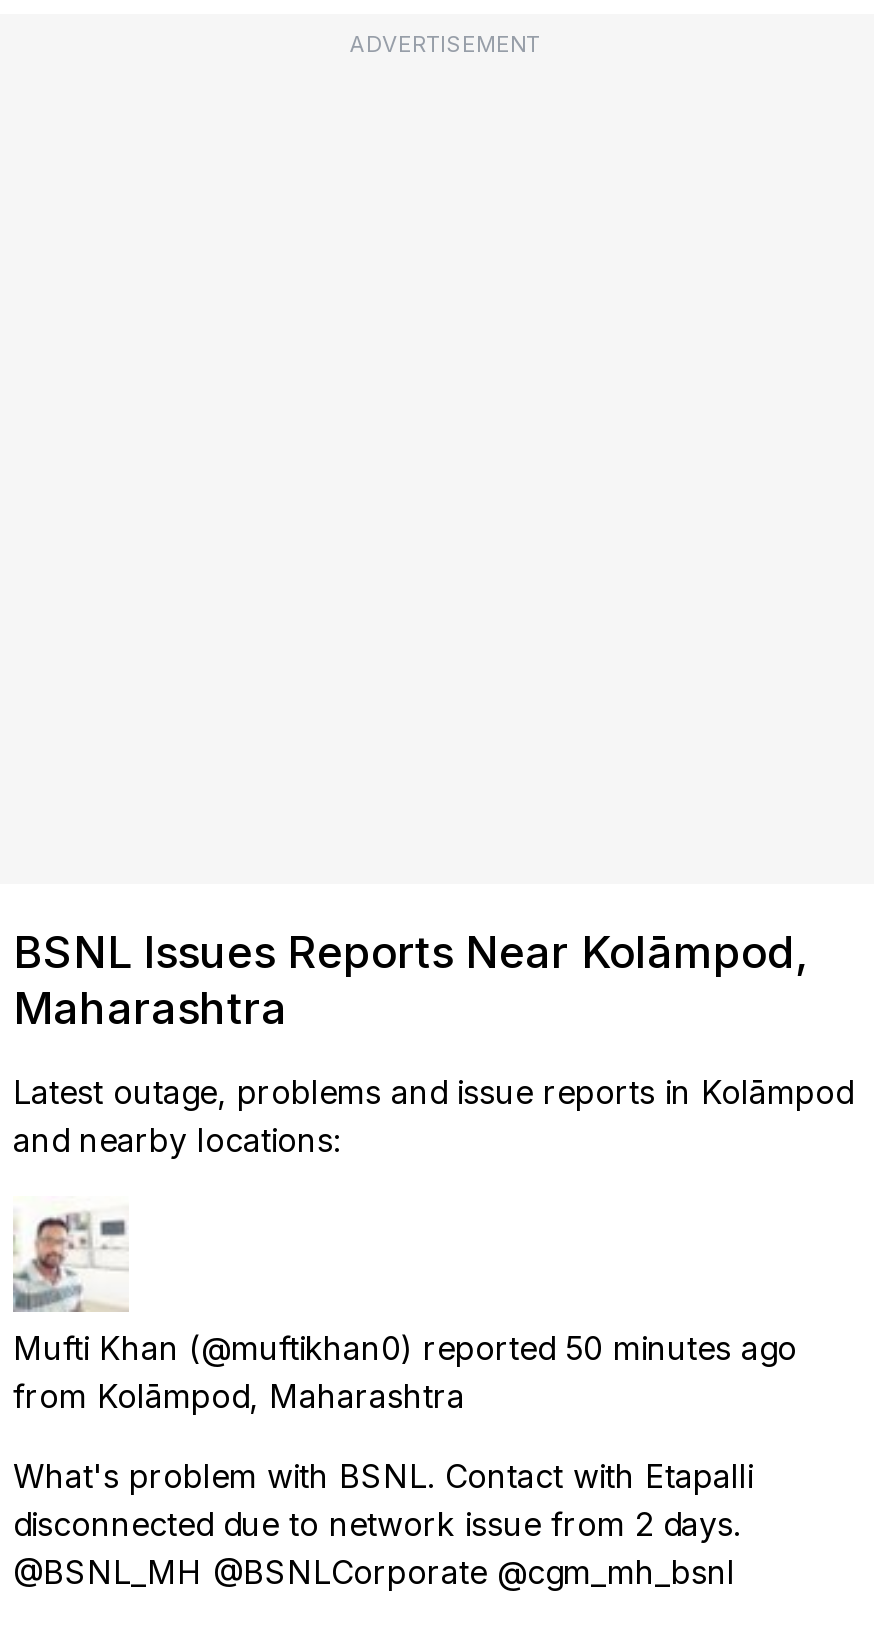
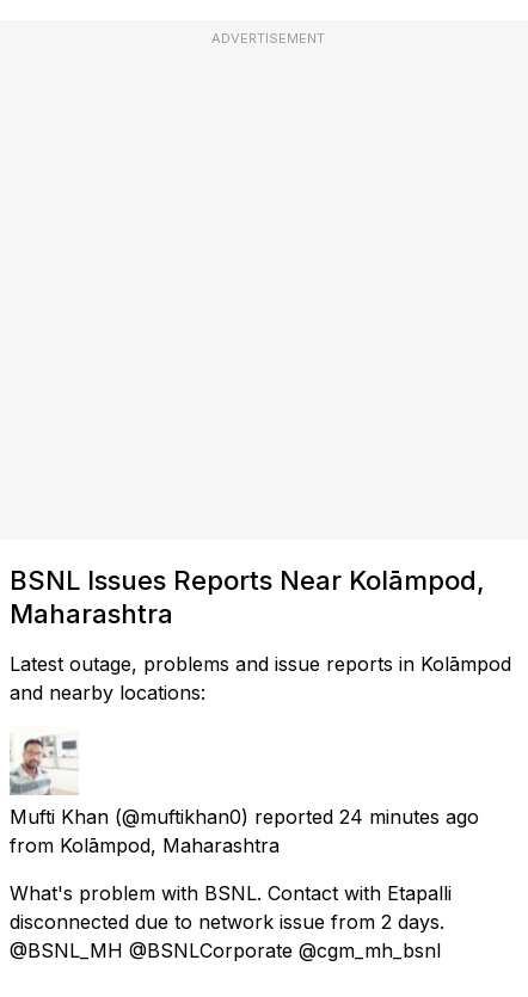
[13,1328,797,1368] Mufti Khan (@muftikhan0) reported 50 minutes ago -> [10,805,479,829] Mufti Khan (@muftikhan0) reported 24 minutes ago

